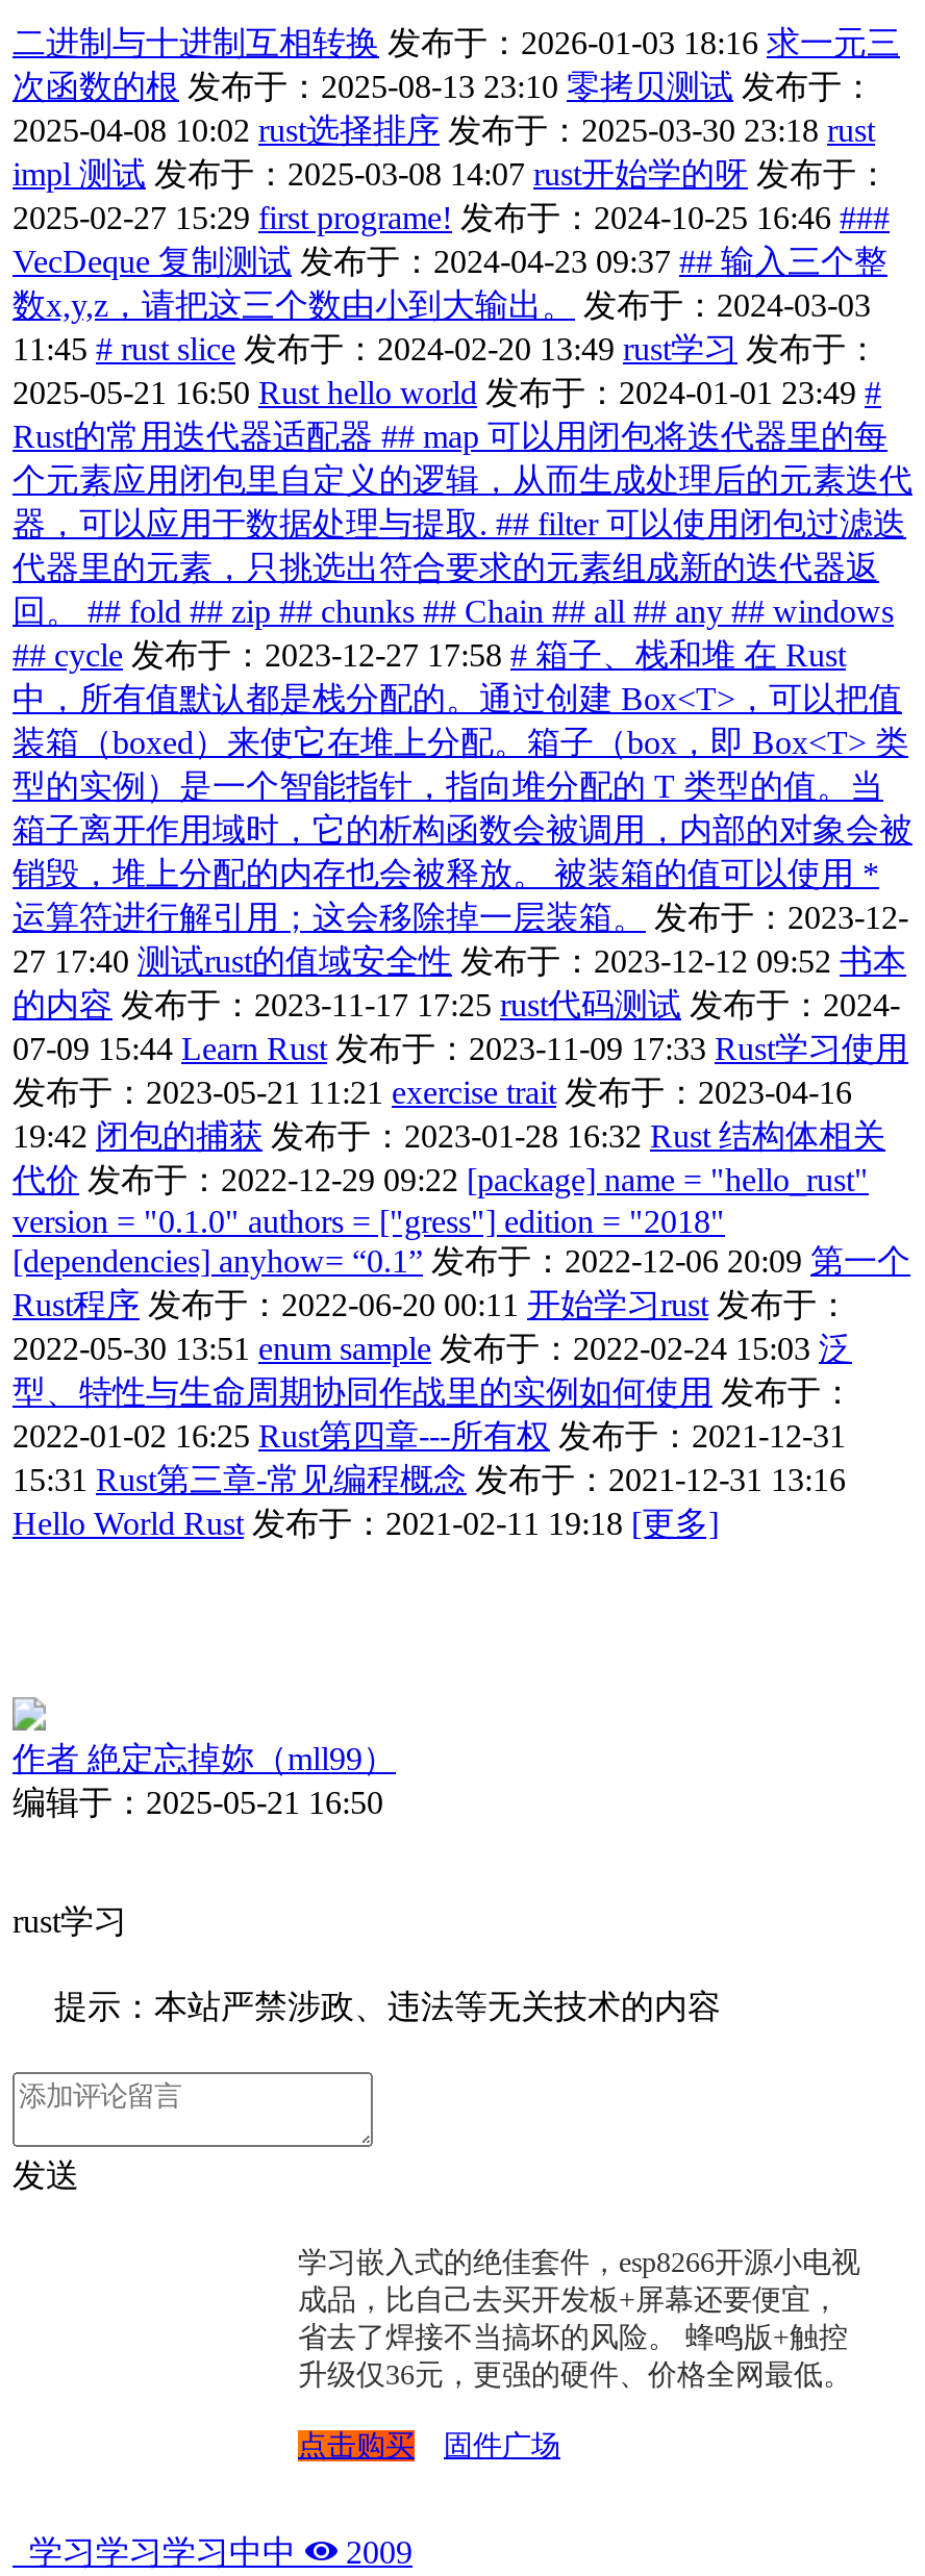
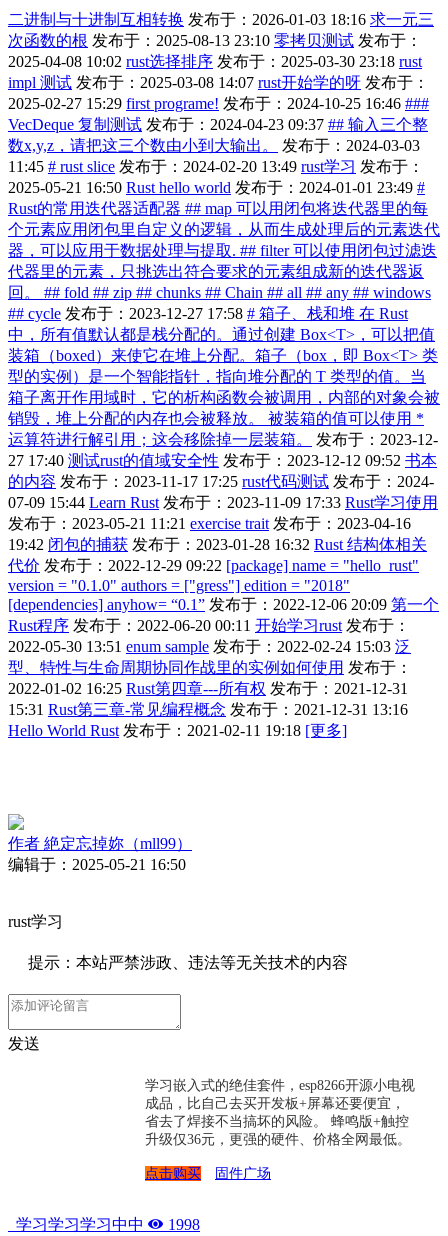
[12,2535,413,2570] 学习学习学习中中 2009 -> [8,1216,200,1233] 学习学习学习中中 1998

